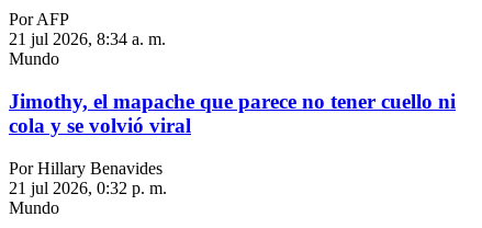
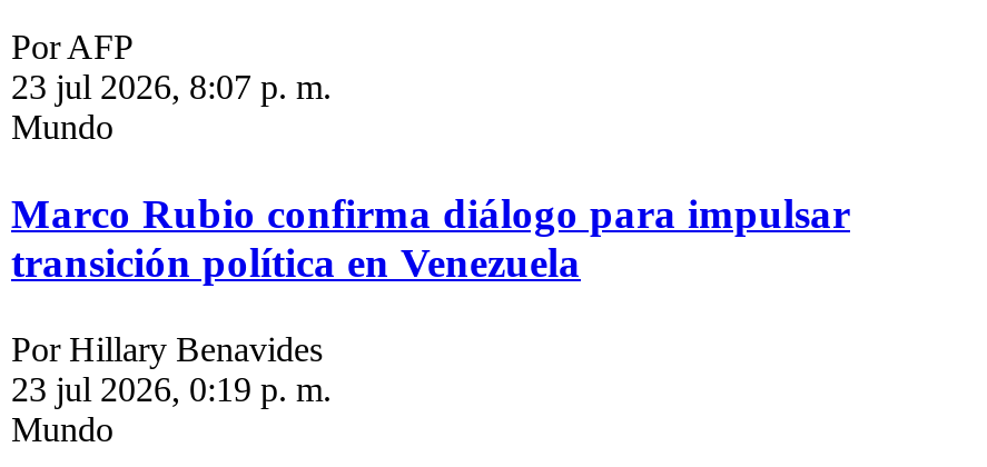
[9,30,166,48] 21 jul 2026, 8:34 a. m. -> [11,68,332,106] 23 jul 2026, 8:07 p. m.
[9,90,456,137] Jimothy, el mapache que parece no tener cuello ni | cola y se volvió viral -> [11,190,850,286] Marco Rubio confirma diálogo para impulsar | transición política en Venezuela
[9,178,167,197] 21 jul 2026, 0:32 p. m. -> [11,370,332,407] 23 jul 2026, 0:19 p. m.

